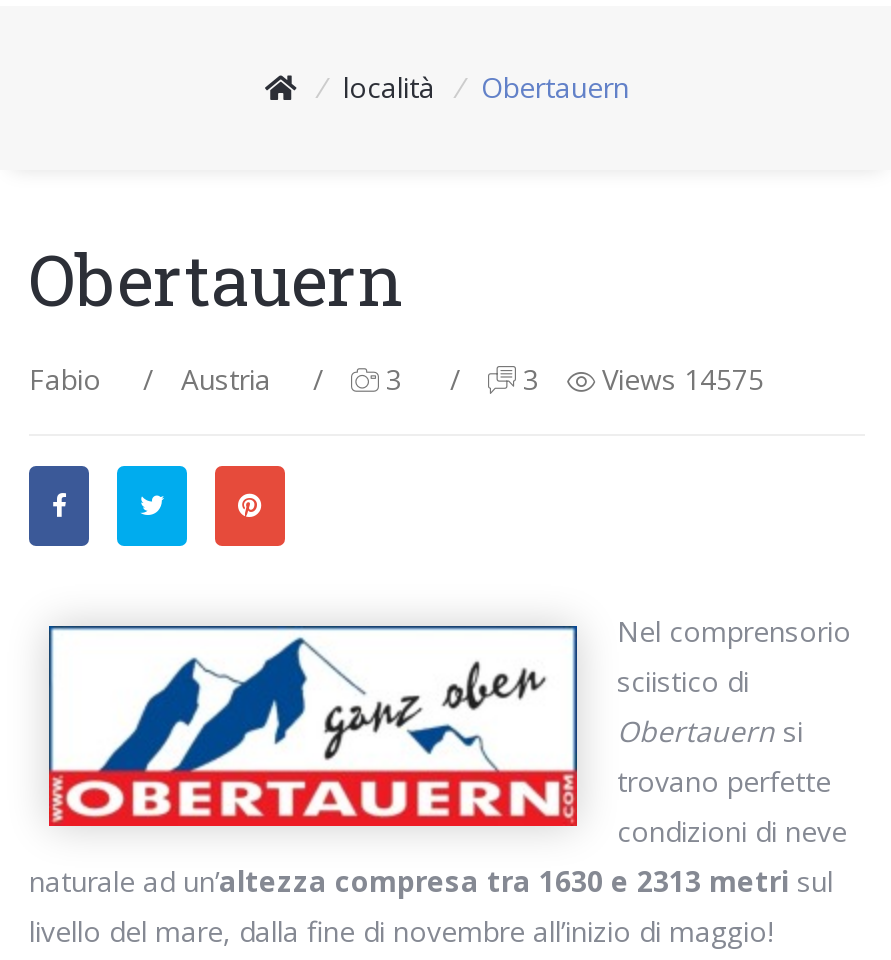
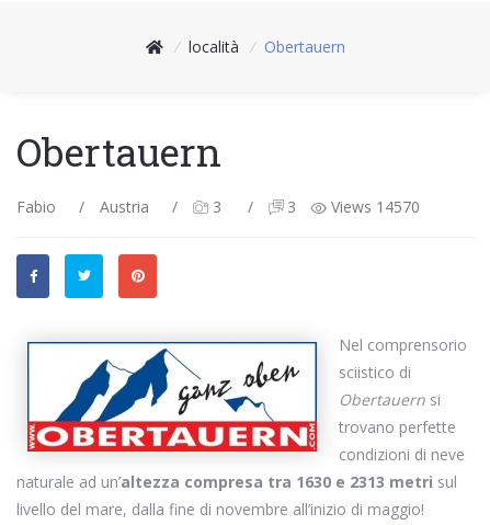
[602,360,764,398] Views 14575 -> [331,196,419,217] Views 14570

